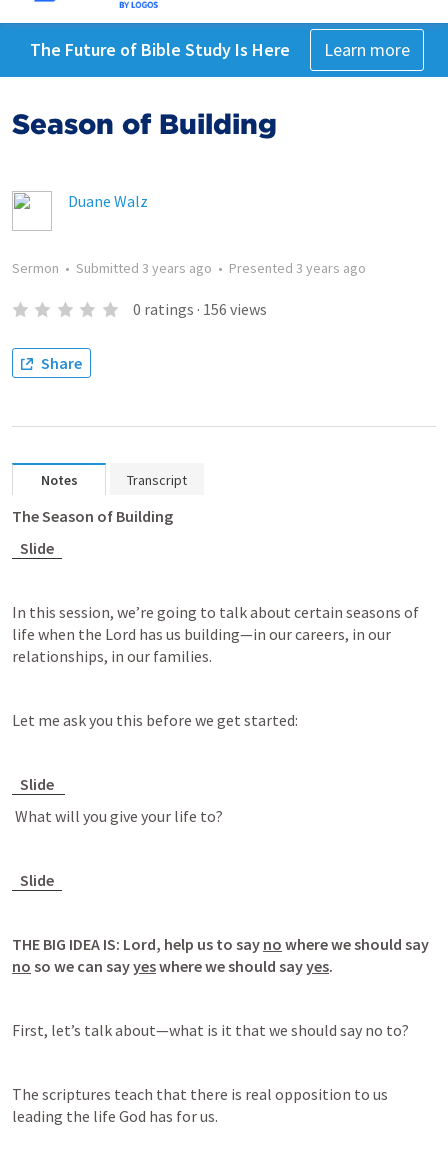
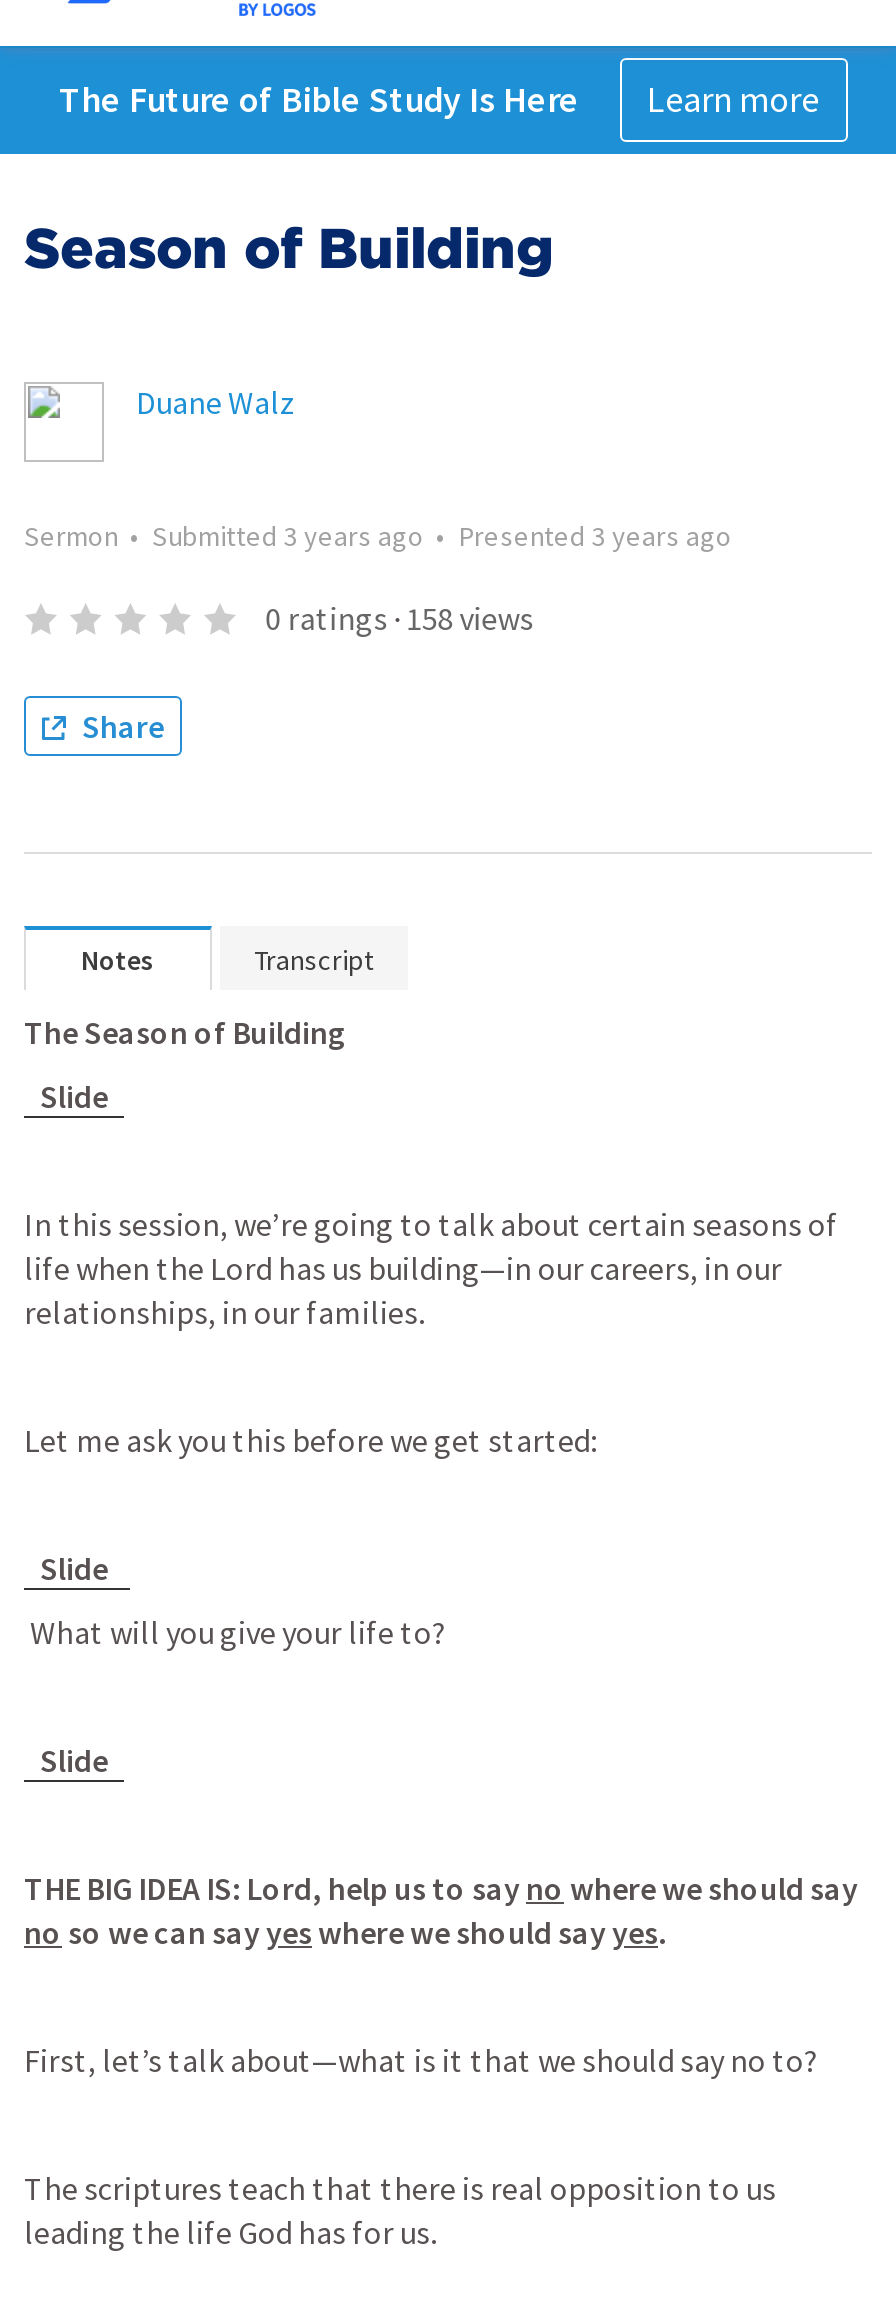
[133,299,267,319] 0 ratings · 156 views -> [265,598,533,638] 0 ratings · 158 views

